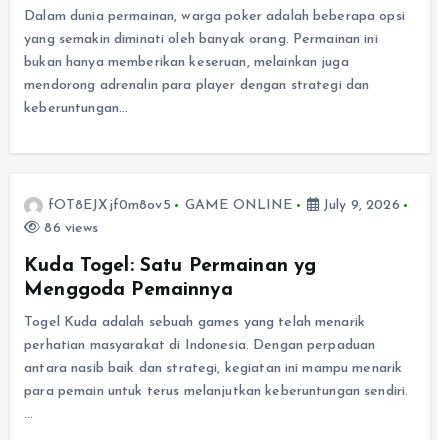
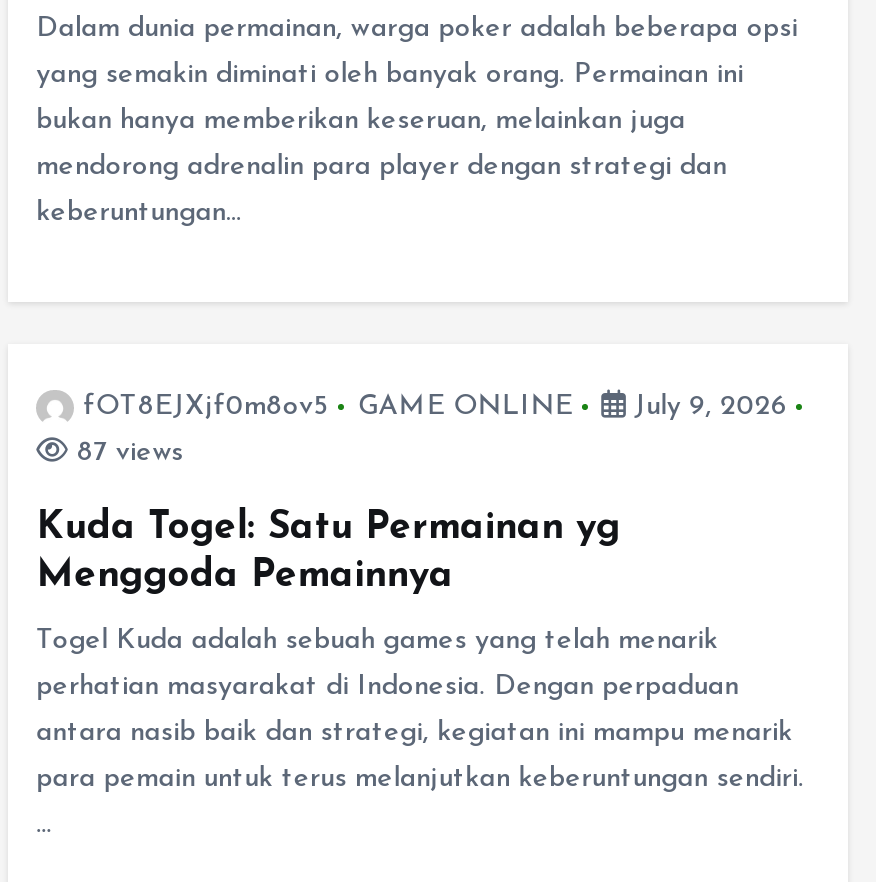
[40,221,99,236] 86 views -> [69,438,183,468] 87 views

